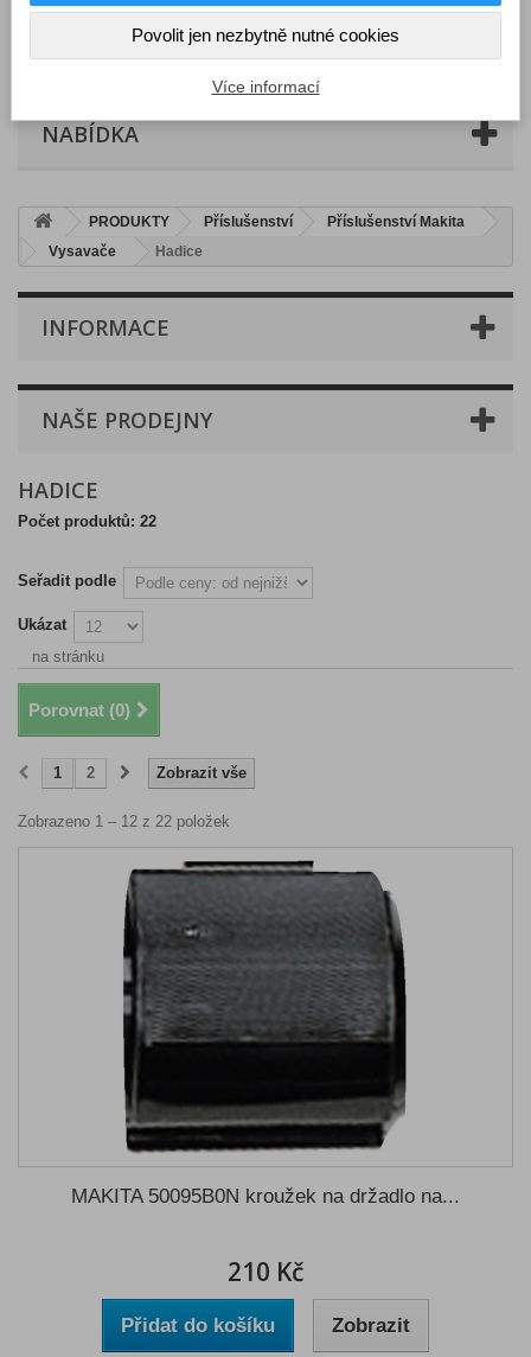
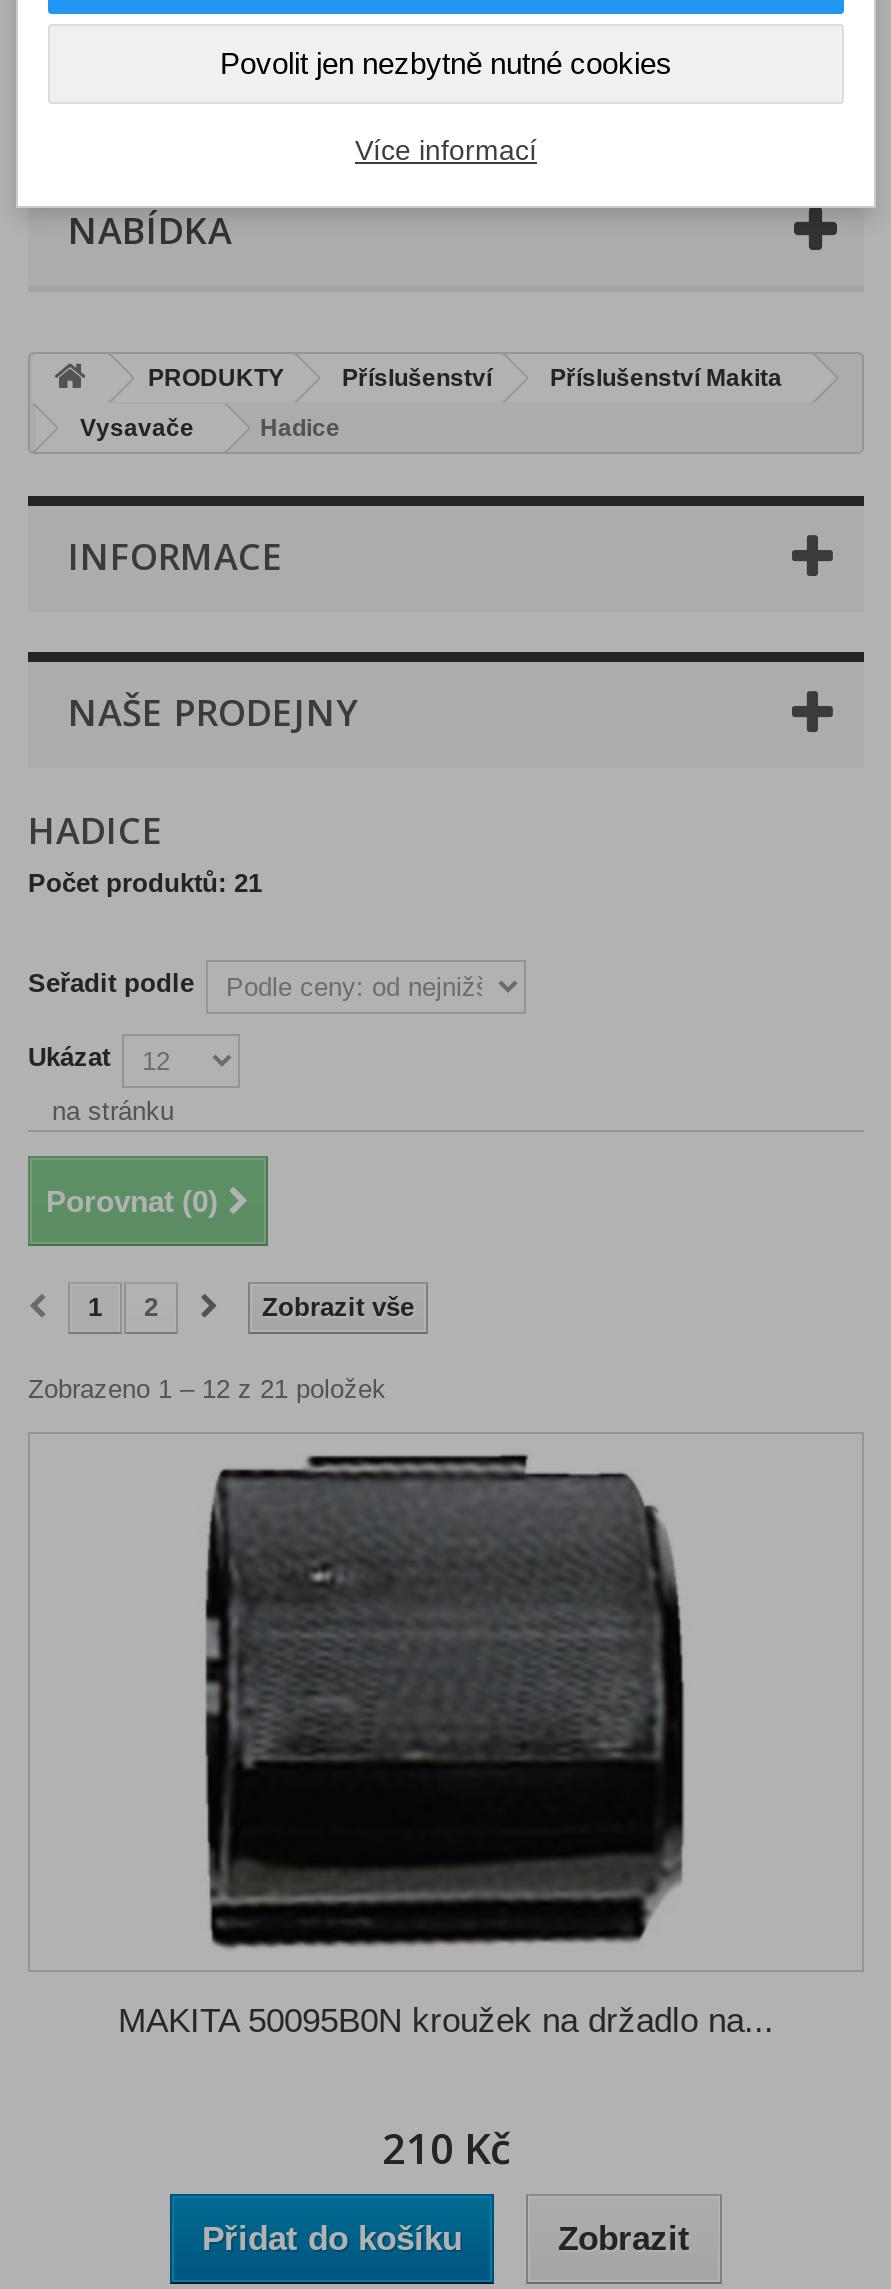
[18,512,156,530] Počet produktů: 22 -> [28,868,262,898] Počet produktů: 21
[18,813,230,830] Zobrazeno 1 – 12 z 22 položek -> [28,1374,386,1404] Zobrazeno 1 – 12 z 21 položek

